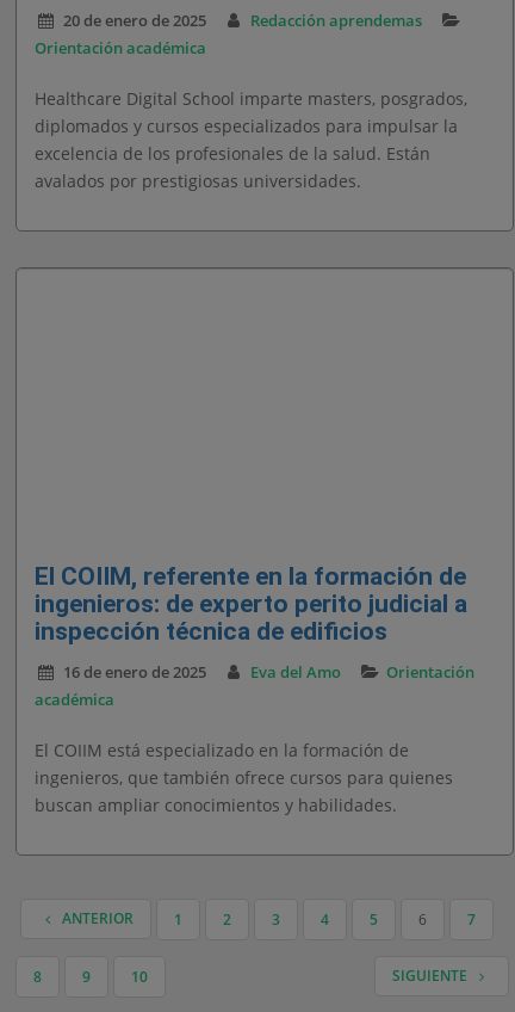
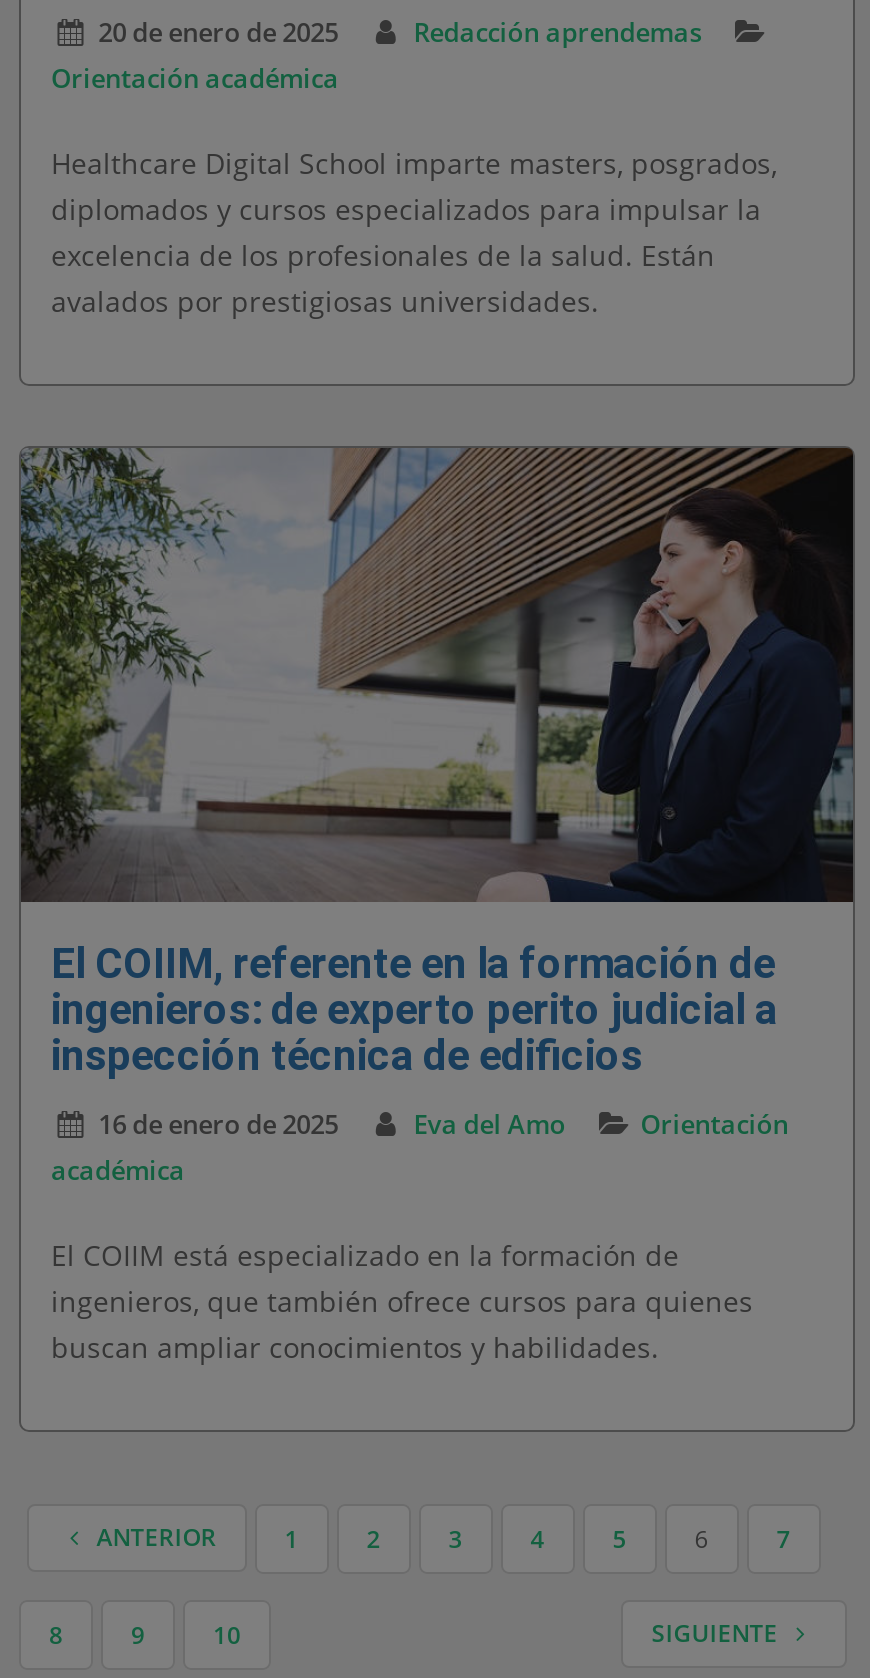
none -> [19,446,855,904] [image]

